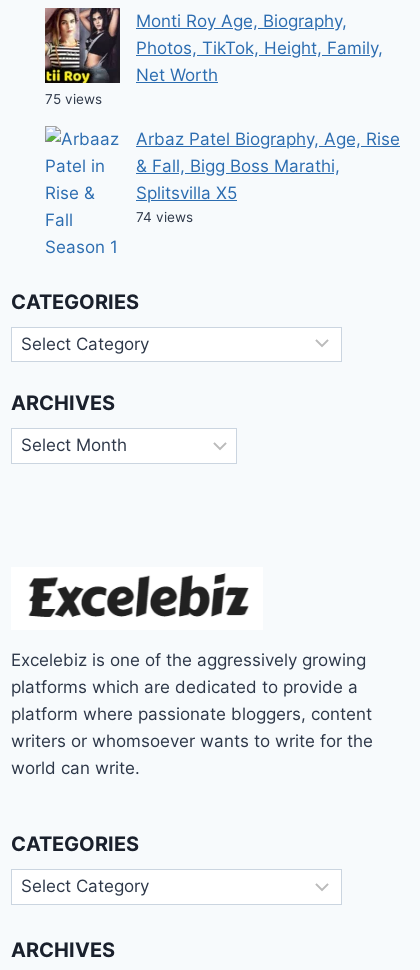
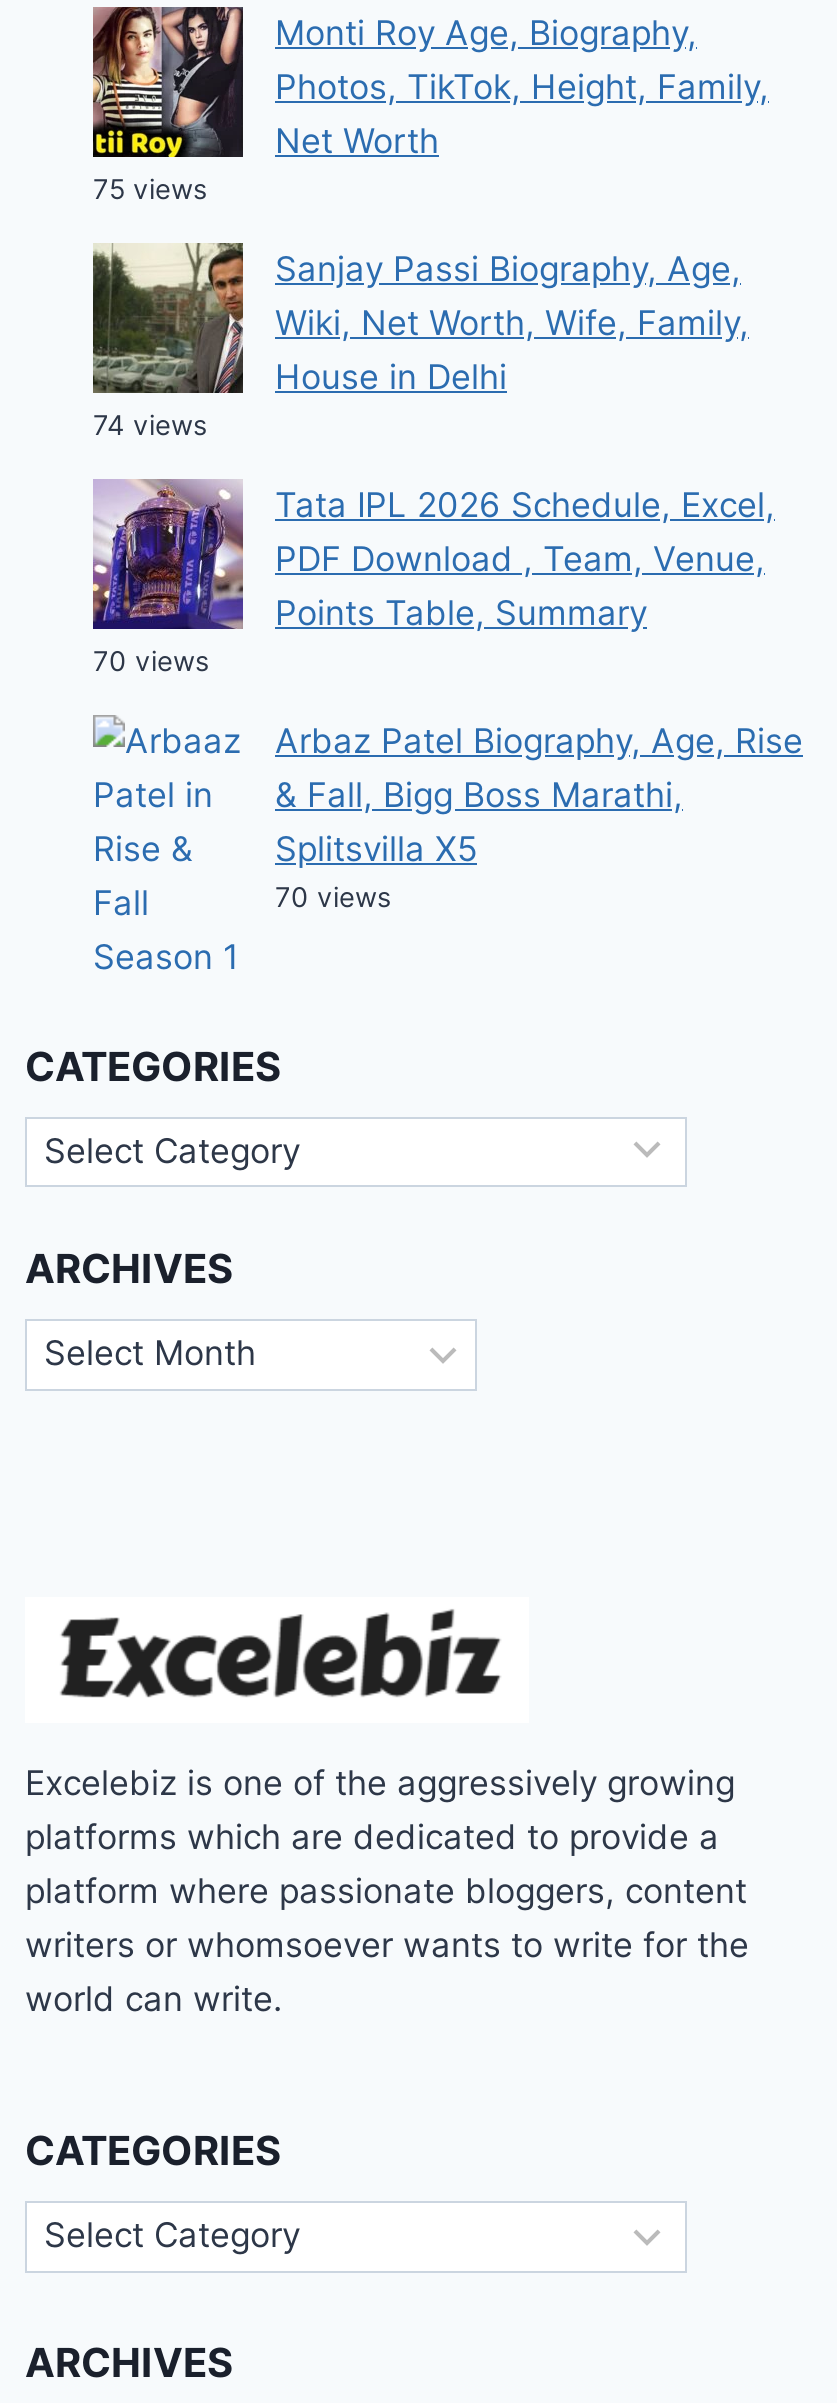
none -> [91,241,775,677] [image] | Sanjay Passi Biography, Age, | Wiki, Net Worth, Wife, Family, | House in Delhi | 74 views | Tata IPL 2026 Schedule, Excel, | PDF Download , Team, Venue, | Points Table, Summary | 70 views
none -> [91,479,245,631] [image]
[136,209,193,225] 74 views -> [275,881,391,913] 70 views

